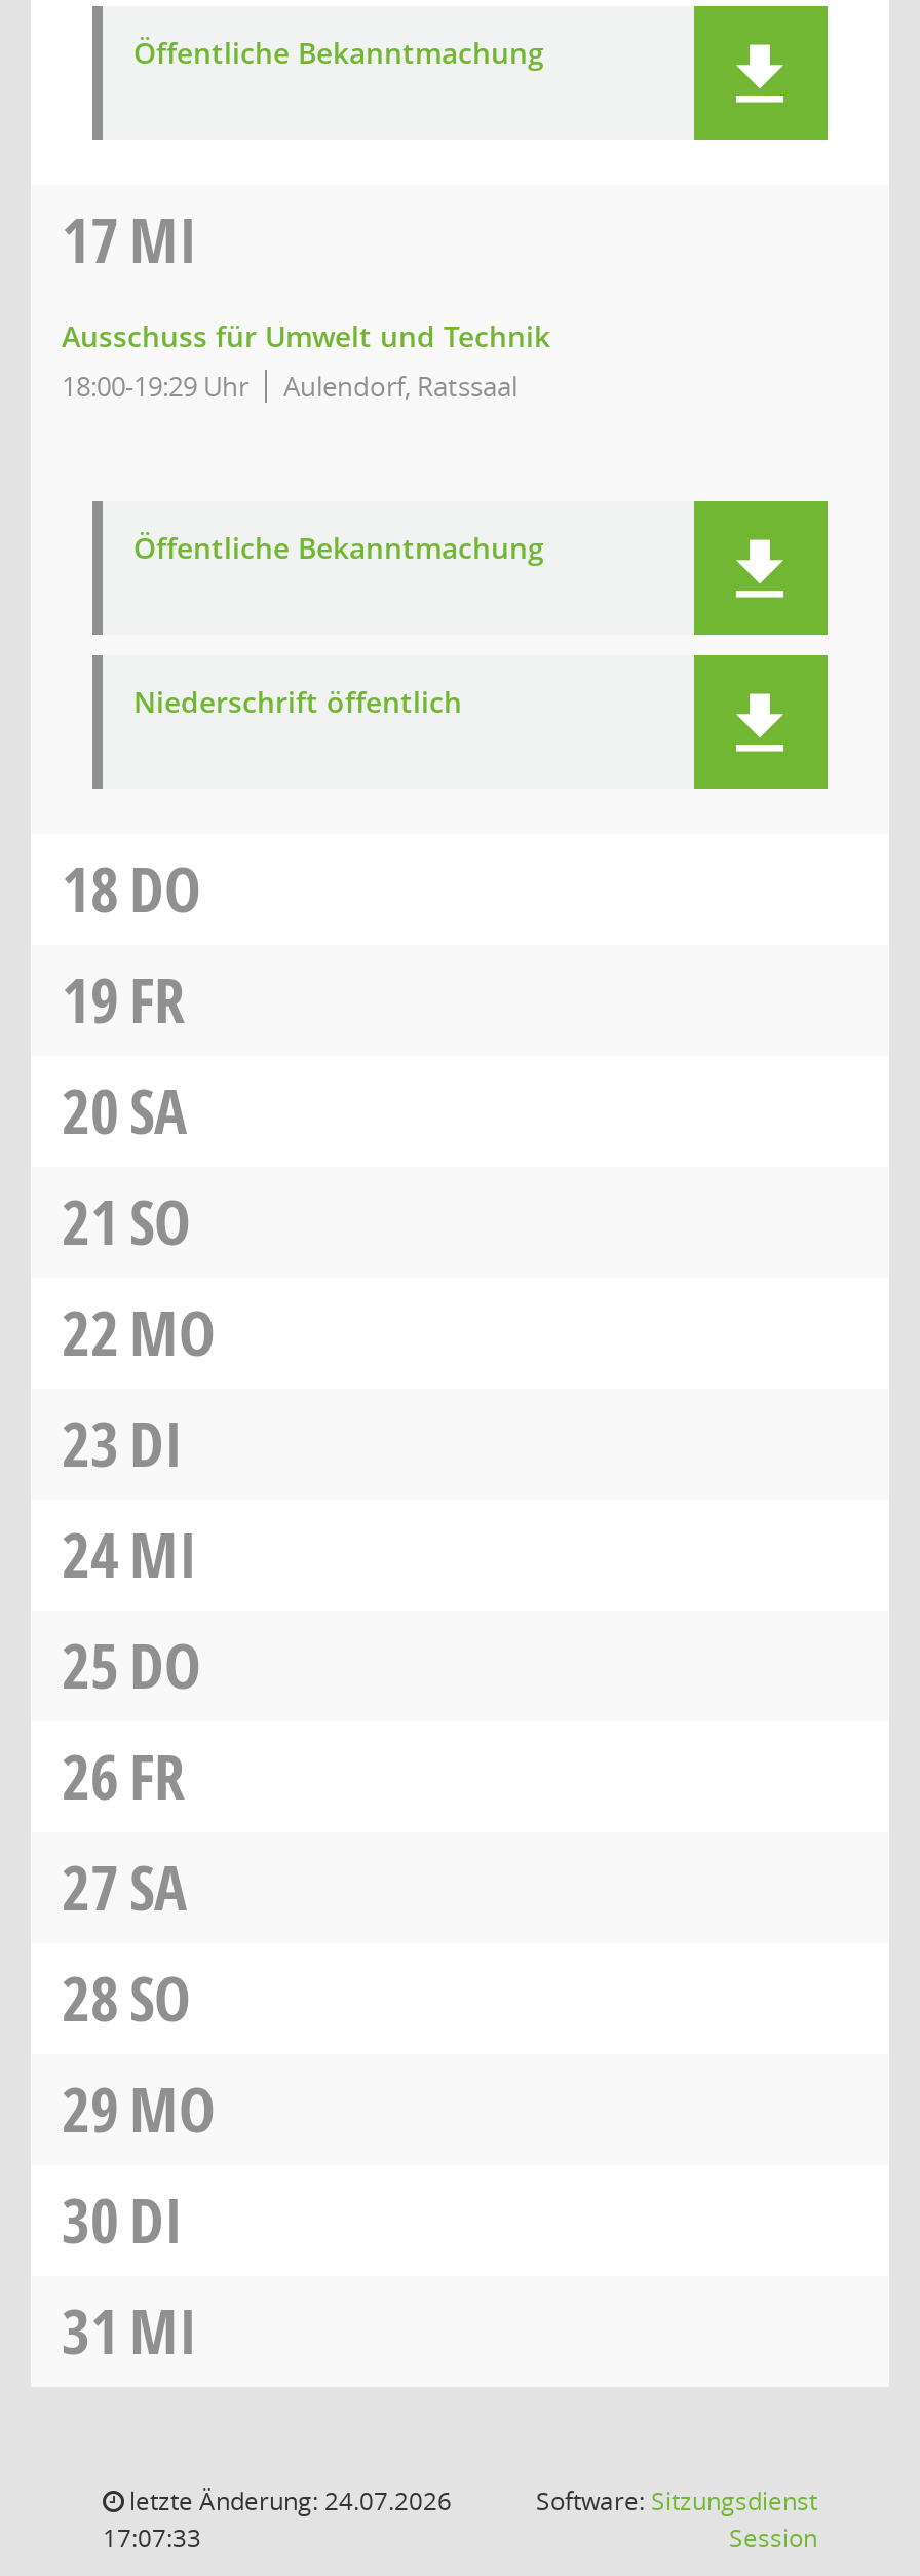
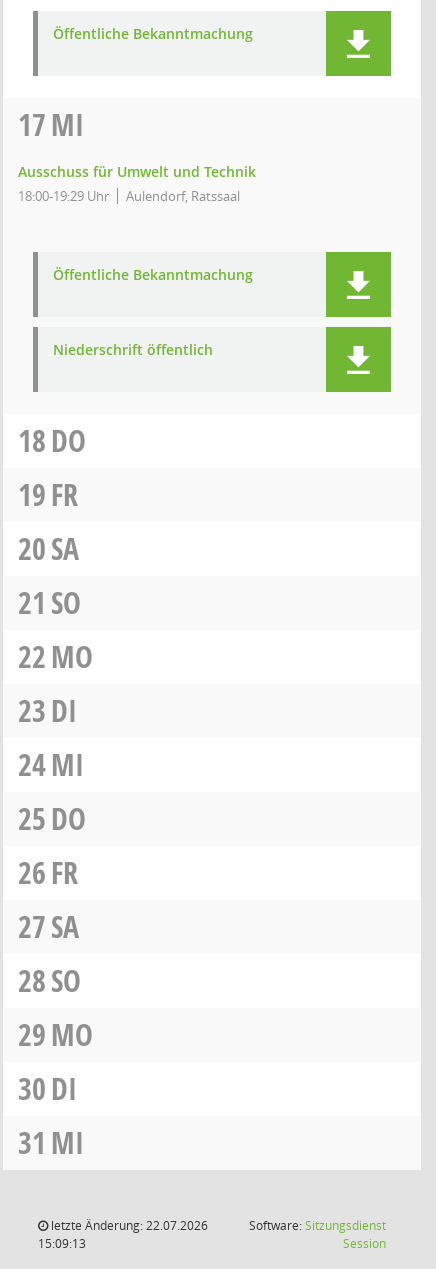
[123,2484,452,2518] letzte Änderung: 24.07.2026 -> [48,1217,208,1234] letzte Änderung: 22.07.2026
[103,2521,201,2555] 17:07:33 -> [38,1235,86,1252] 15:09:13

